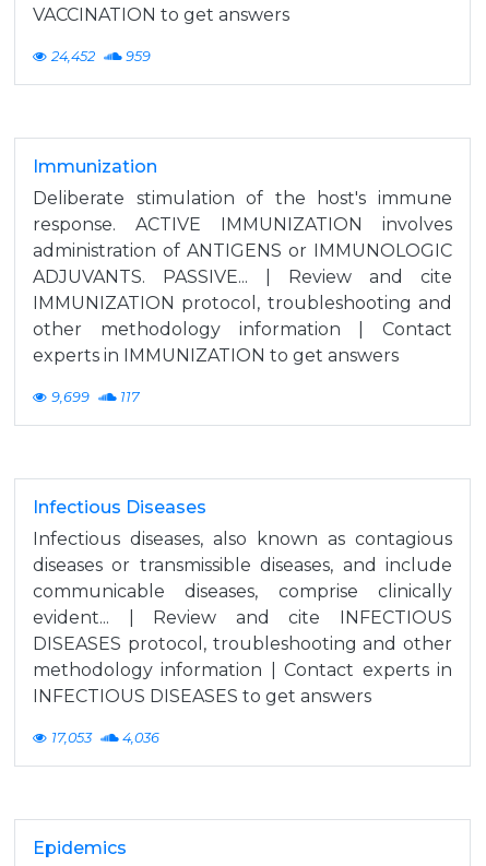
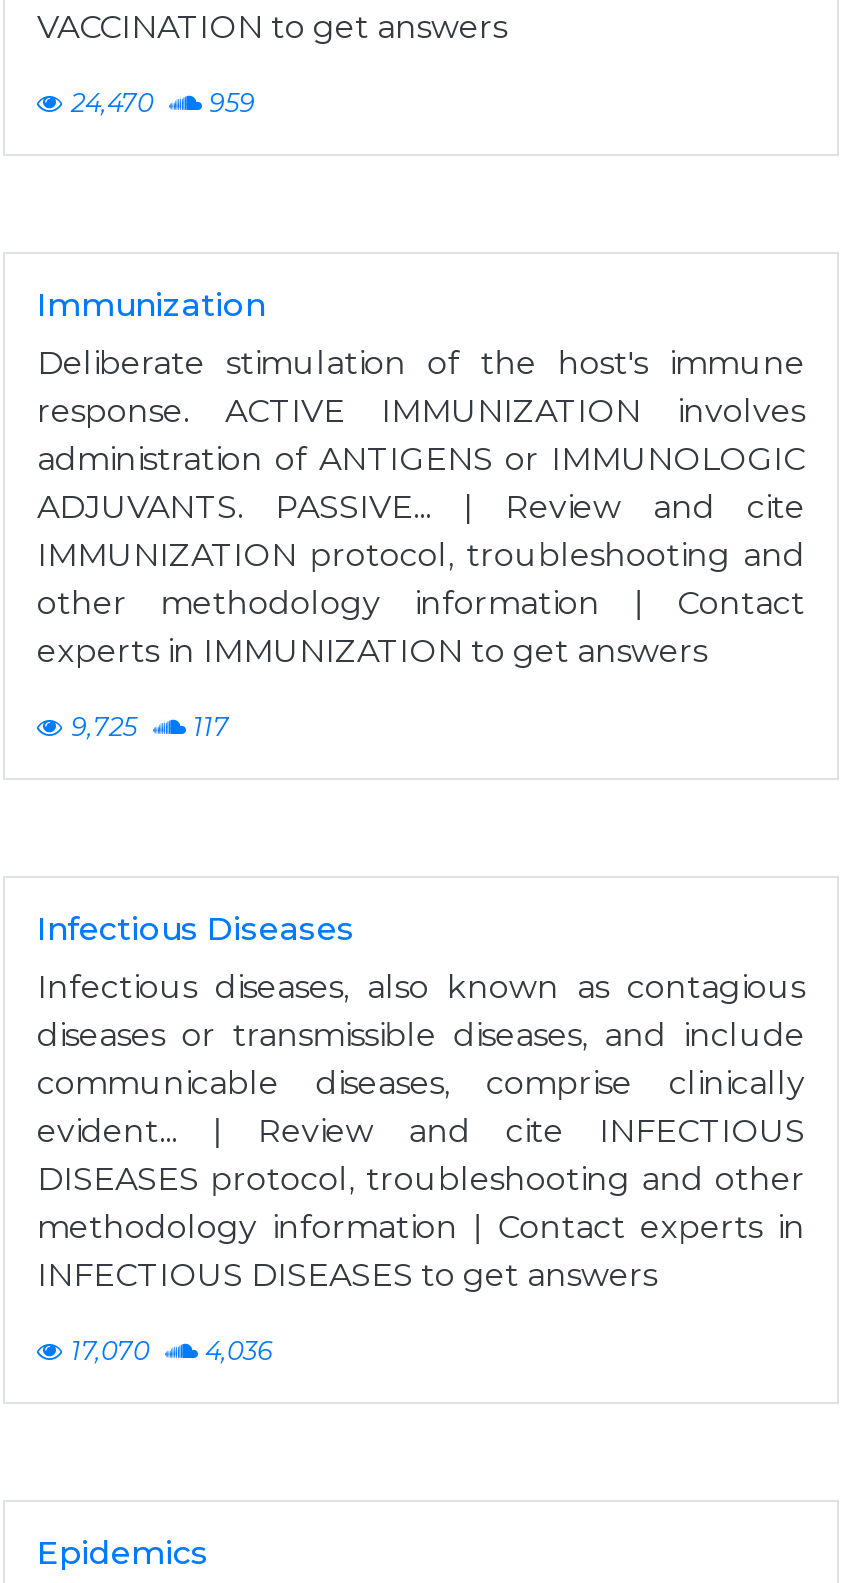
[51,48,151,64] 24,452 959 -> [71,87,255,117] 24,470 959
[51,388,140,405] 9,699 117 -> [71,711,229,741] 9,725 117
[51,729,159,746] 17,053 4,036 -> [71,1335,273,1365] 17,070 4,036

